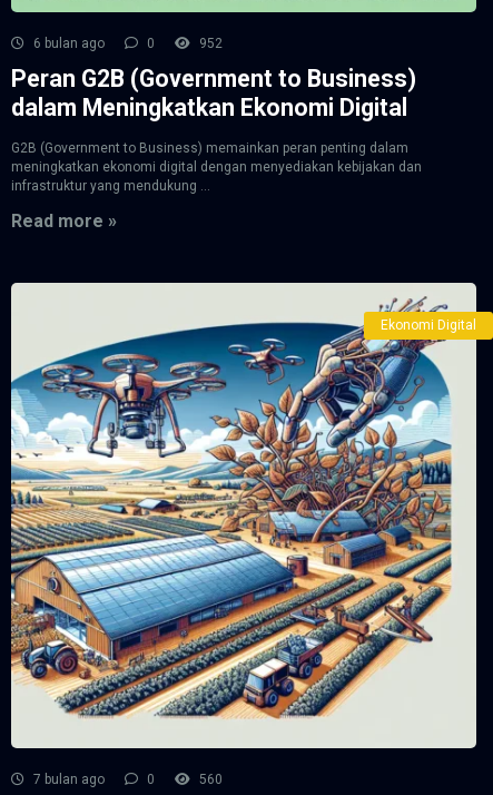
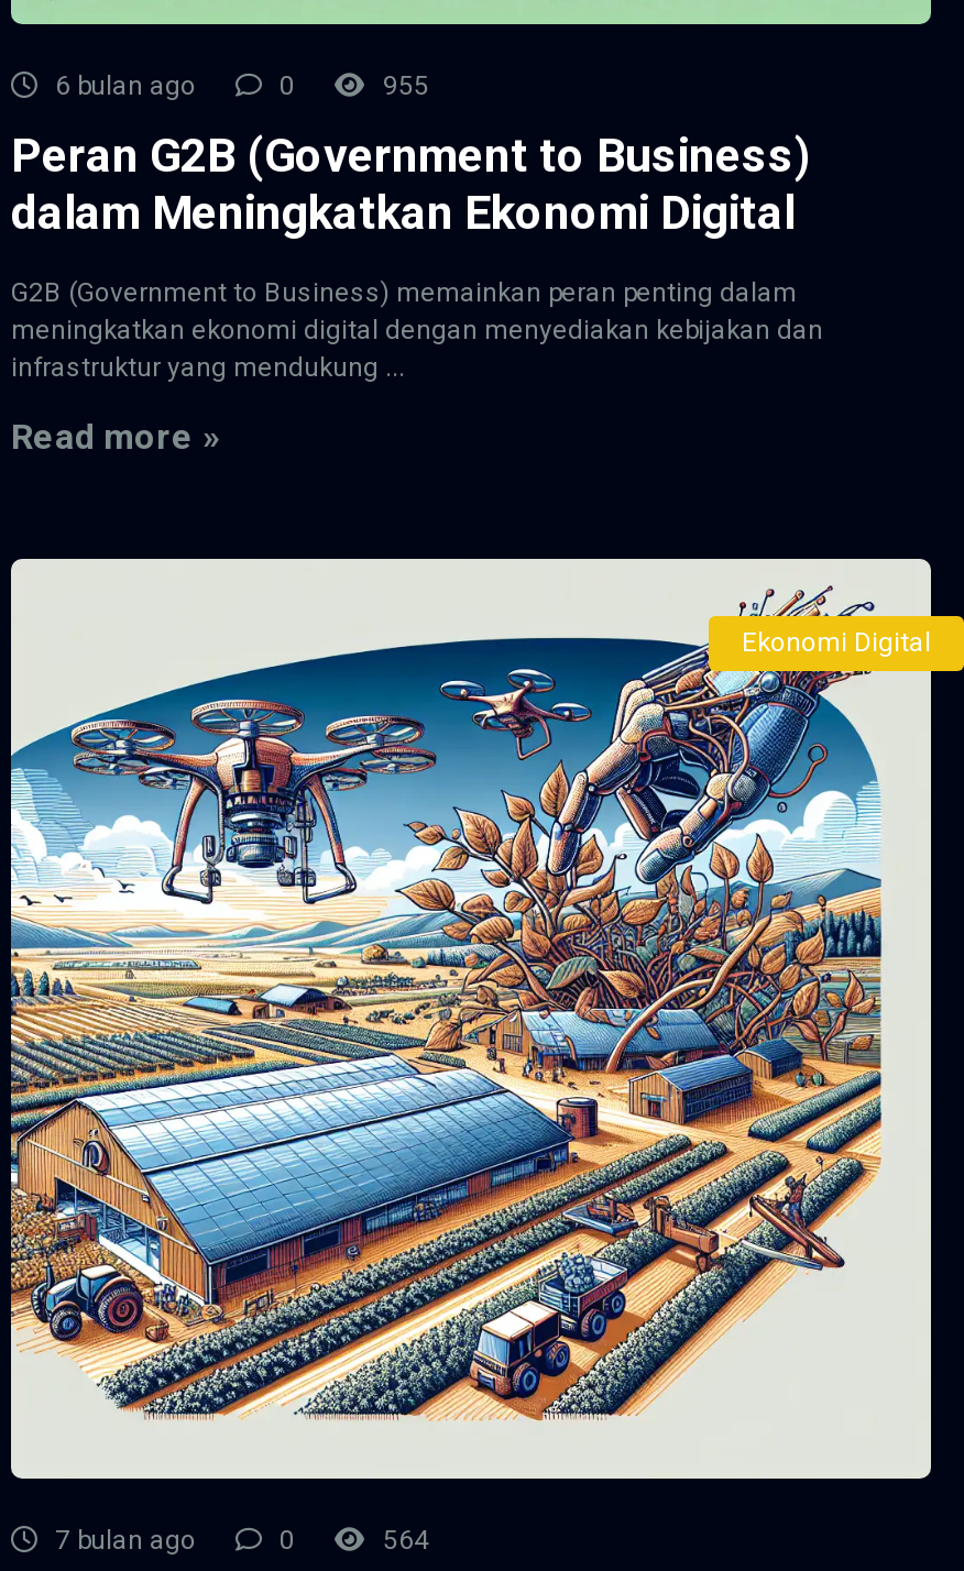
[196,36,223,51] 952 -> [376,70,429,101] 955
[196,772,223,787] 560 -> [376,1525,429,1556] 564

